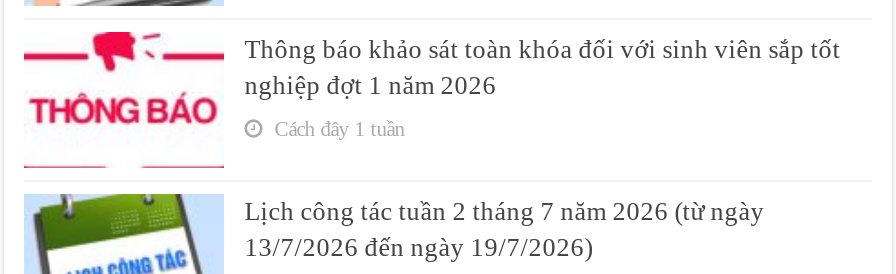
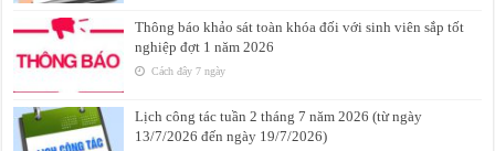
[268,117,404,139] Cách đây 1 tuần -> [148,65,226,77] Cách đây 7 ngày

